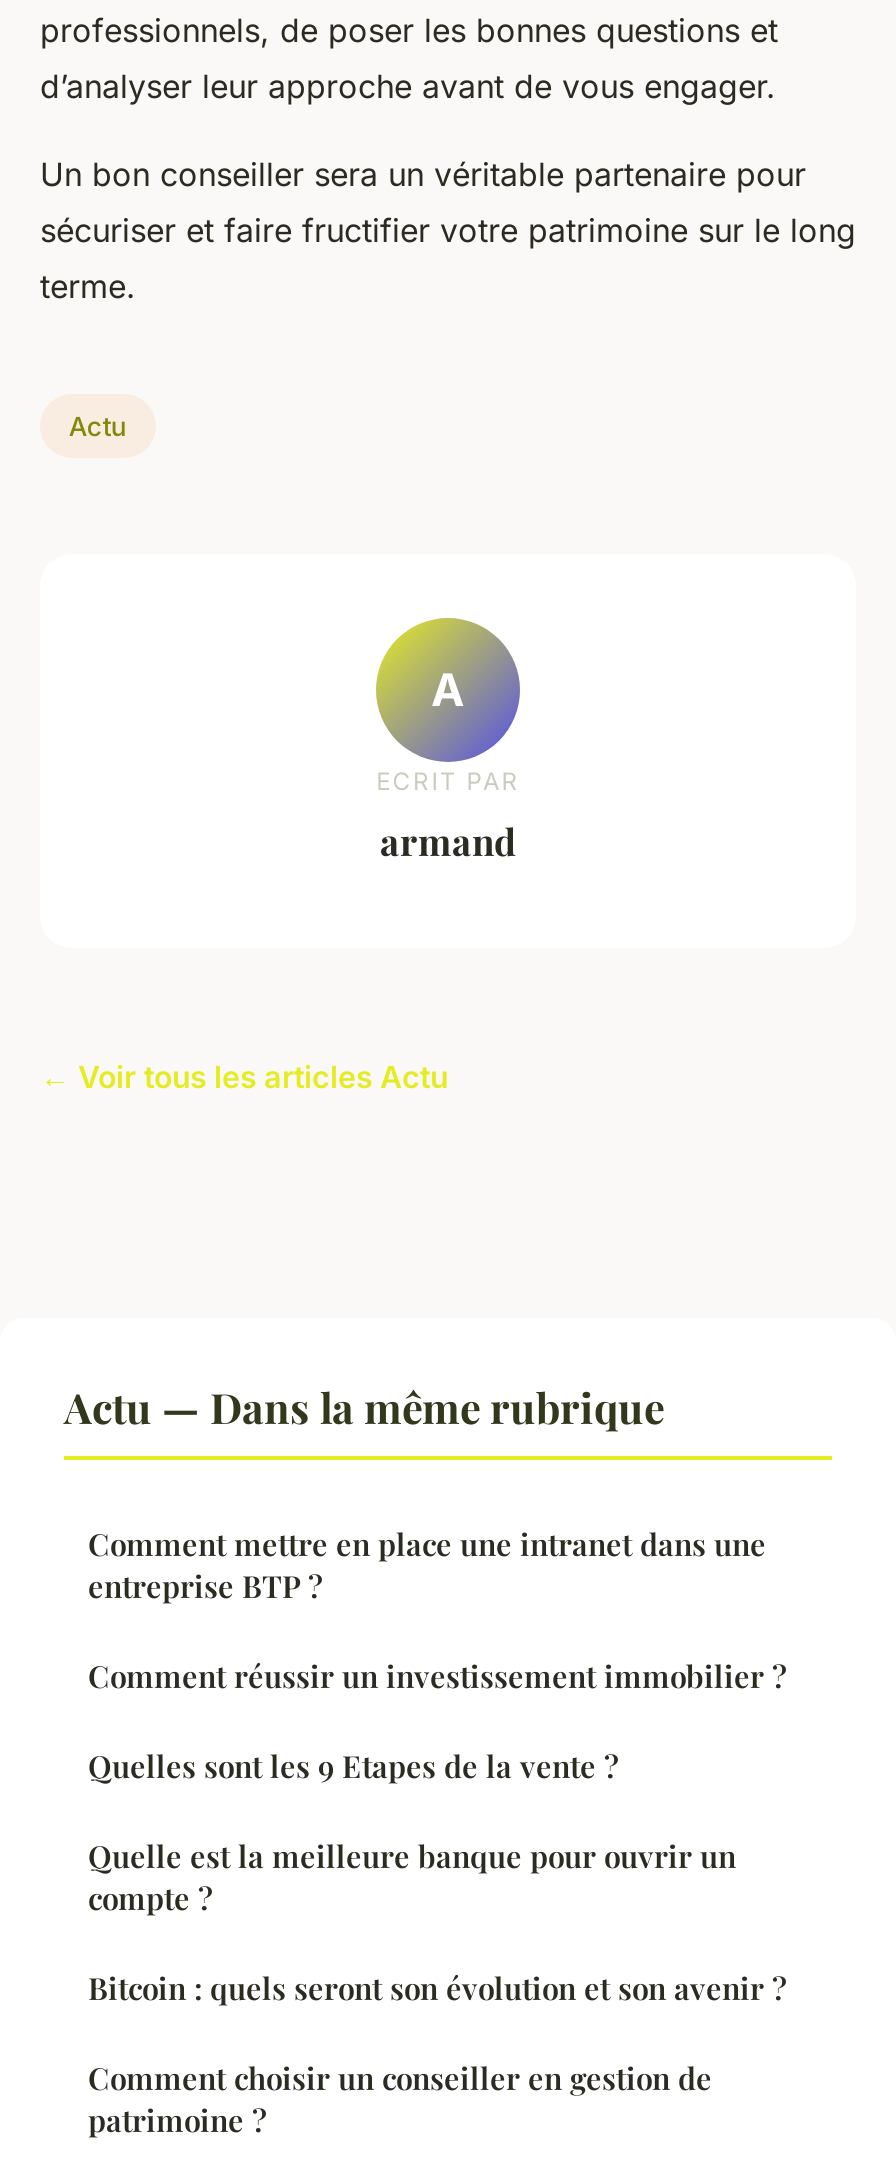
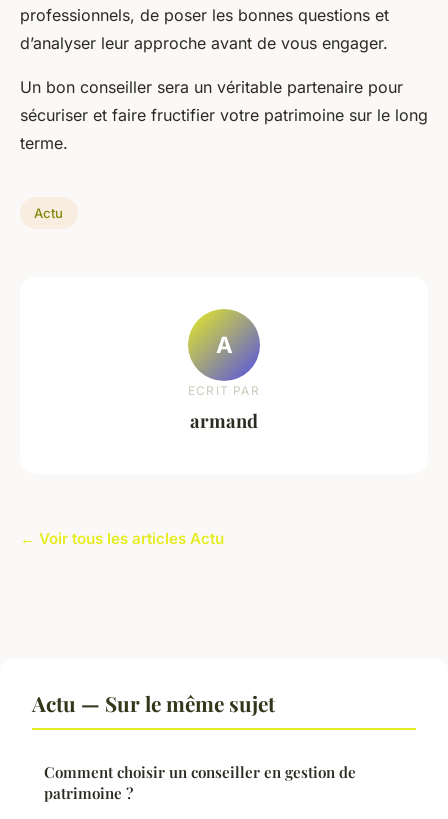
[64,1378,786,2008] Actu — Dans la même rubrique | Comment mettre en place une intranet dans une | entreprise BTP ? | Comment réussir un investissement immobilier ? | Quelles sont les 9 Etapes de la vente ? | Quelle est la meilleure banque pour ouvrir un | compte ? | Bitcoin : quels seront son évolution et son avenir ? -> [32,689,275,717] Actu — Sur le même sujet

